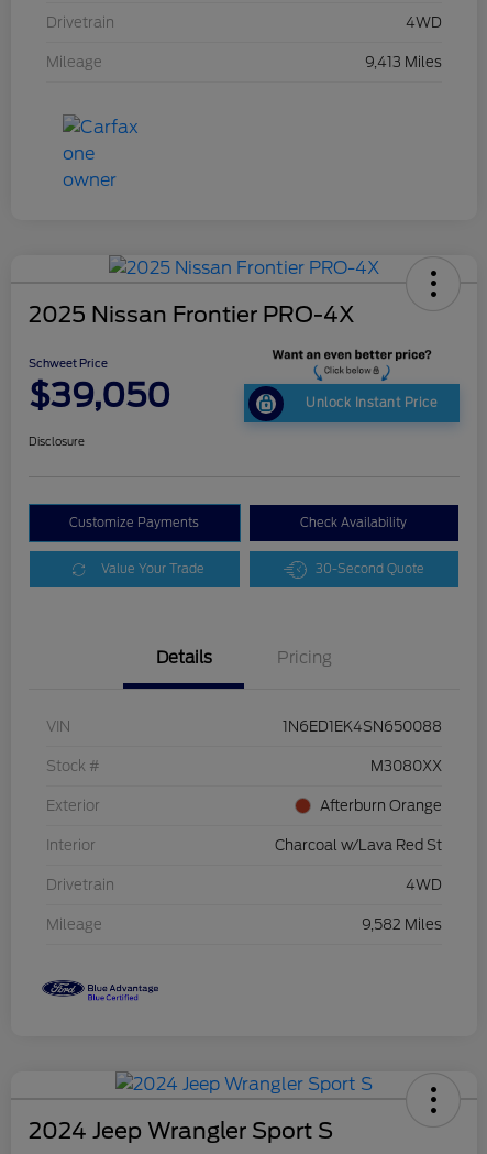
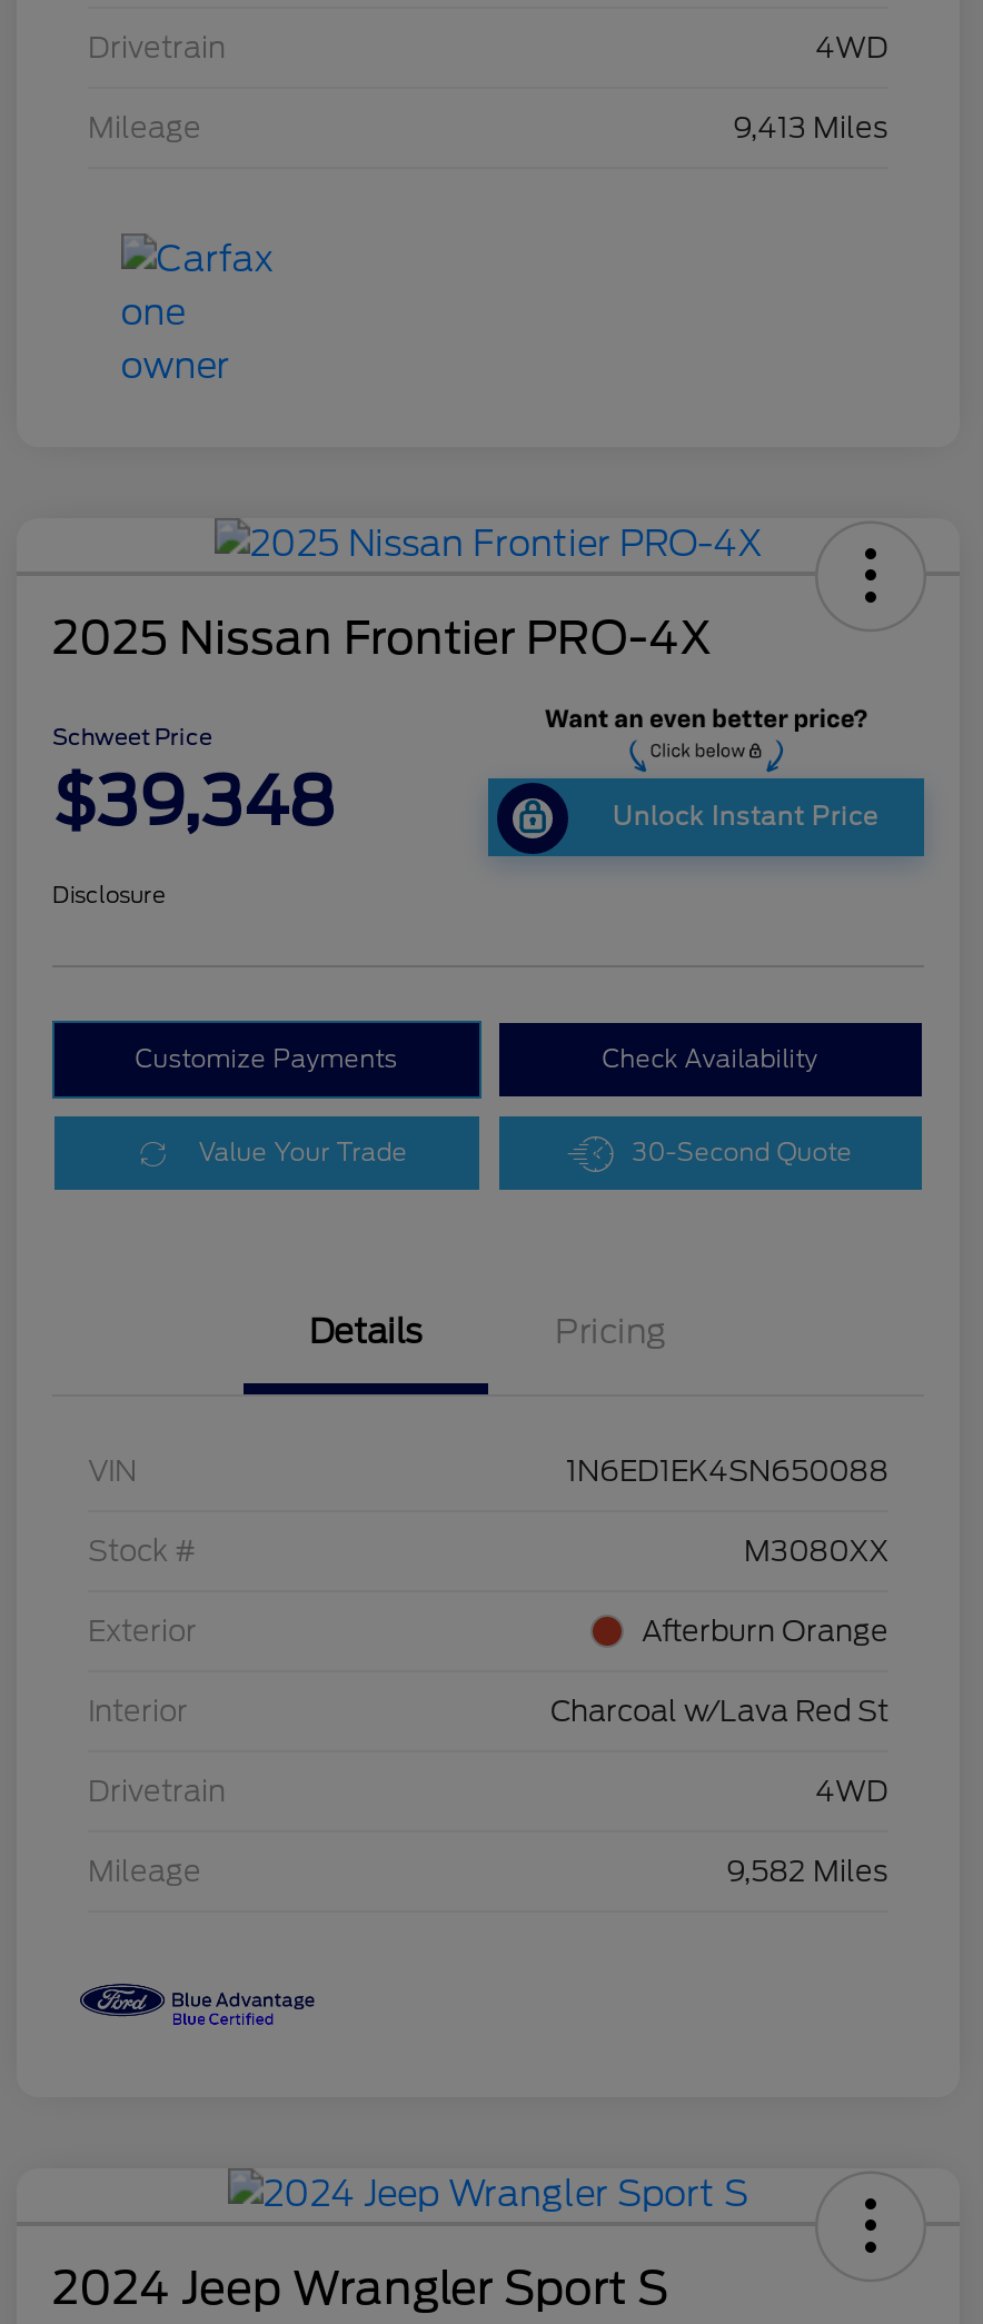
[29,375,170,415] $39,050 -> [52,761,335,841] $39,348

